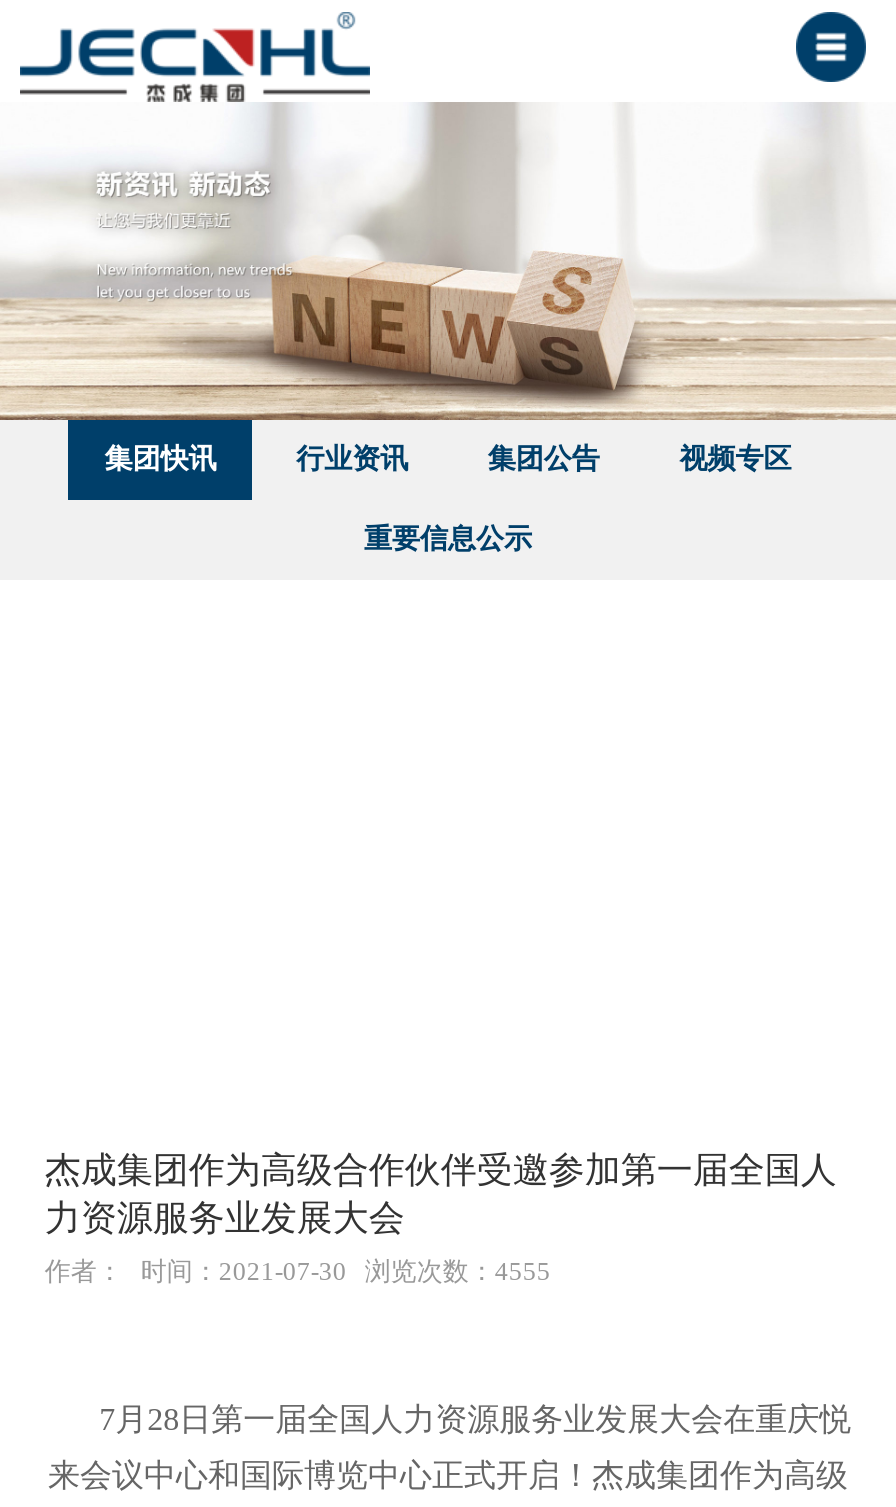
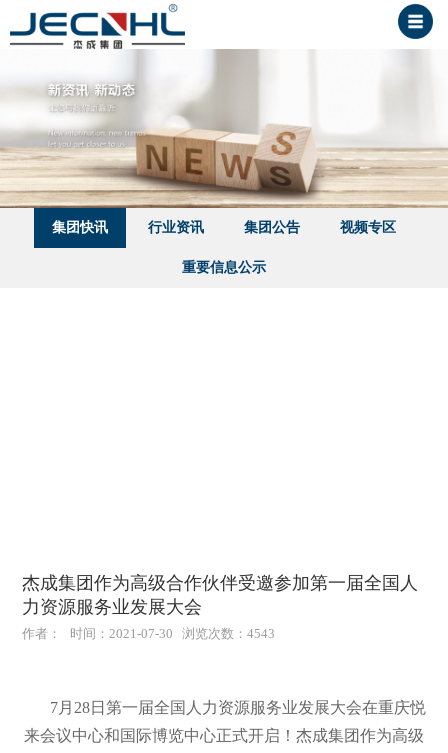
[45,1259,551,1287] 作者： 时间：2021-07-30 浏览次数：4555 -> [22,627,275,641] 作者： 时间：2021-07-30 浏览次数：4543

